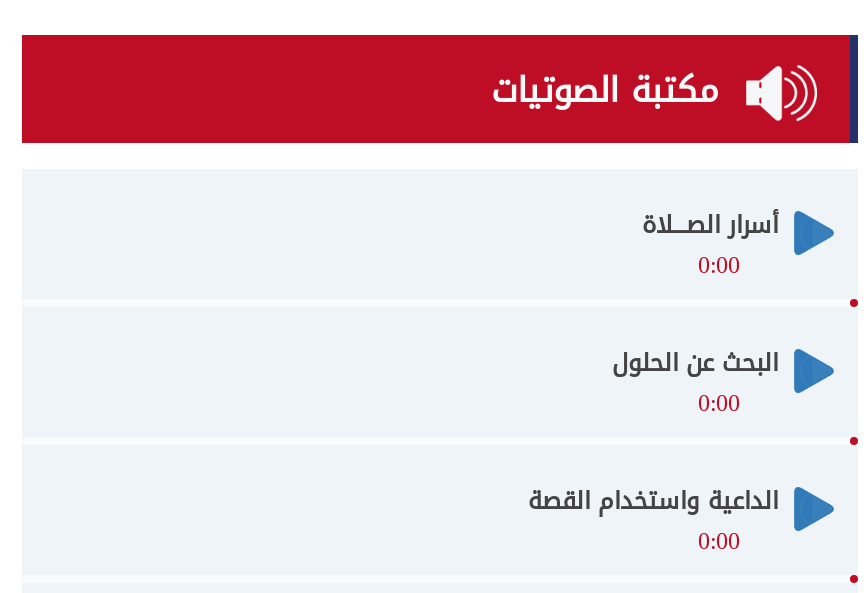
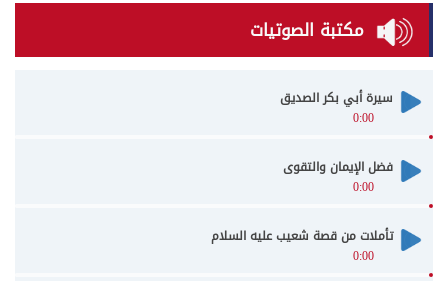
[642,204,778,248] أسرار الصـــلاة -> [280,87,393,109] سيرة أبي بكر الصديق
[612,342,778,386] البحث عن الحلول -> [283,156,393,178] فضل الإيمان والتقوى
[528,480,778,524] الداعية واستخدام القصة -> [211,225,393,247] تأملات من قصة شعيب عليه السلام

